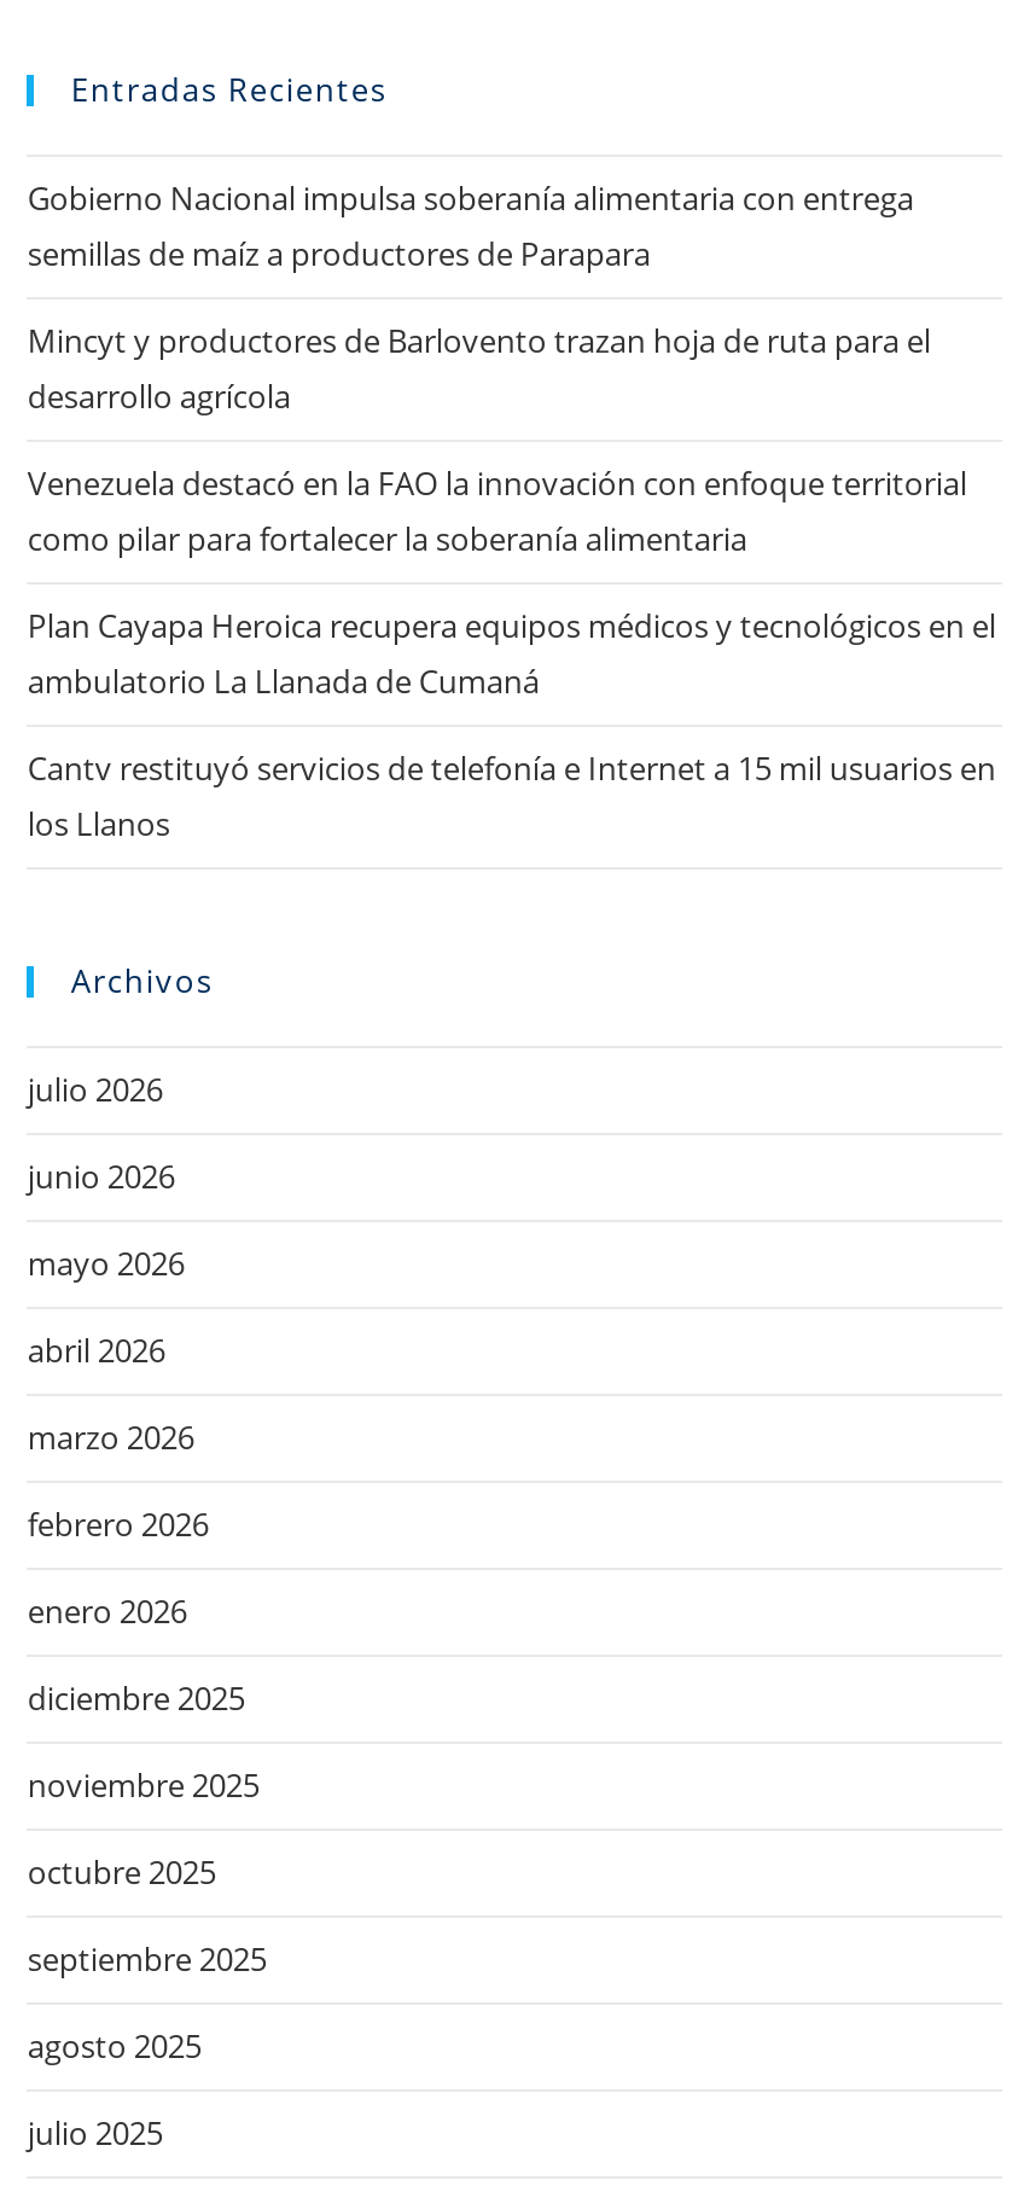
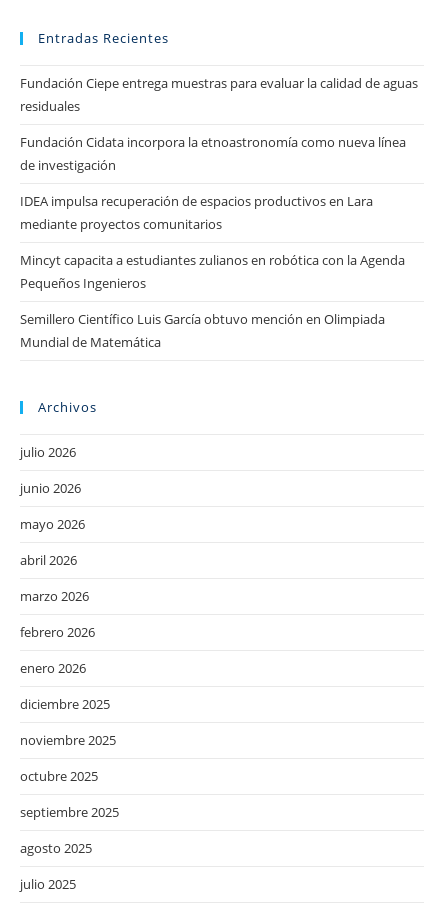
[28,178,914,277] Gobierno Nacional impulsa soberanía alimentaria con entrega | semillas de maíz a productores de Parapara -> [20,73,418,114] Fundación Ciepe entrega muestras para evaluar la calidad de aguas | residuales
[28,320,931,419] Mincyt y productores de Barlovento trazan hoja de ruta para el | desarrollo agrícola -> [20,132,406,173] Fundación Cidata incorpora la etnoastronomía como nueva línea | de investigación
[28,463,967,562] Venezuela destacó en la FAO la innovación con enfoque territorial | como pilar para fortalecer la soberanía alimentaria -> [20,191,373,232] IDEA impulsa recuperación de espacios productivos en Lara | mediante proyectos comunitarios
[28,605,996,704] Plan Cayapa Heroica recupera equipos médicos y tecnológicos en el | ambulatorio La Llanada de Cumaná -> [20,250,405,291] Mincyt capacita a estudiantes zulianos en robótica con la Agenda | Pequeños Ingenieros
[28,748,996,847] Cantv restituyó servicios de telefonía e Internet a 15 mil usuarios en | los Llanos -> [20,309,385,350] Semillero Científico Luis García obtuvo mención en Olimpiada | Mundial de Matemática

